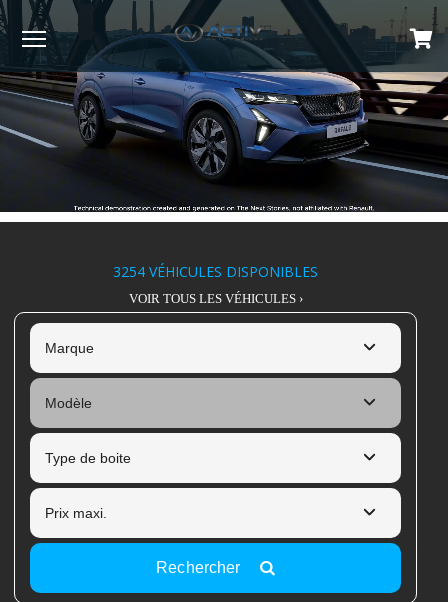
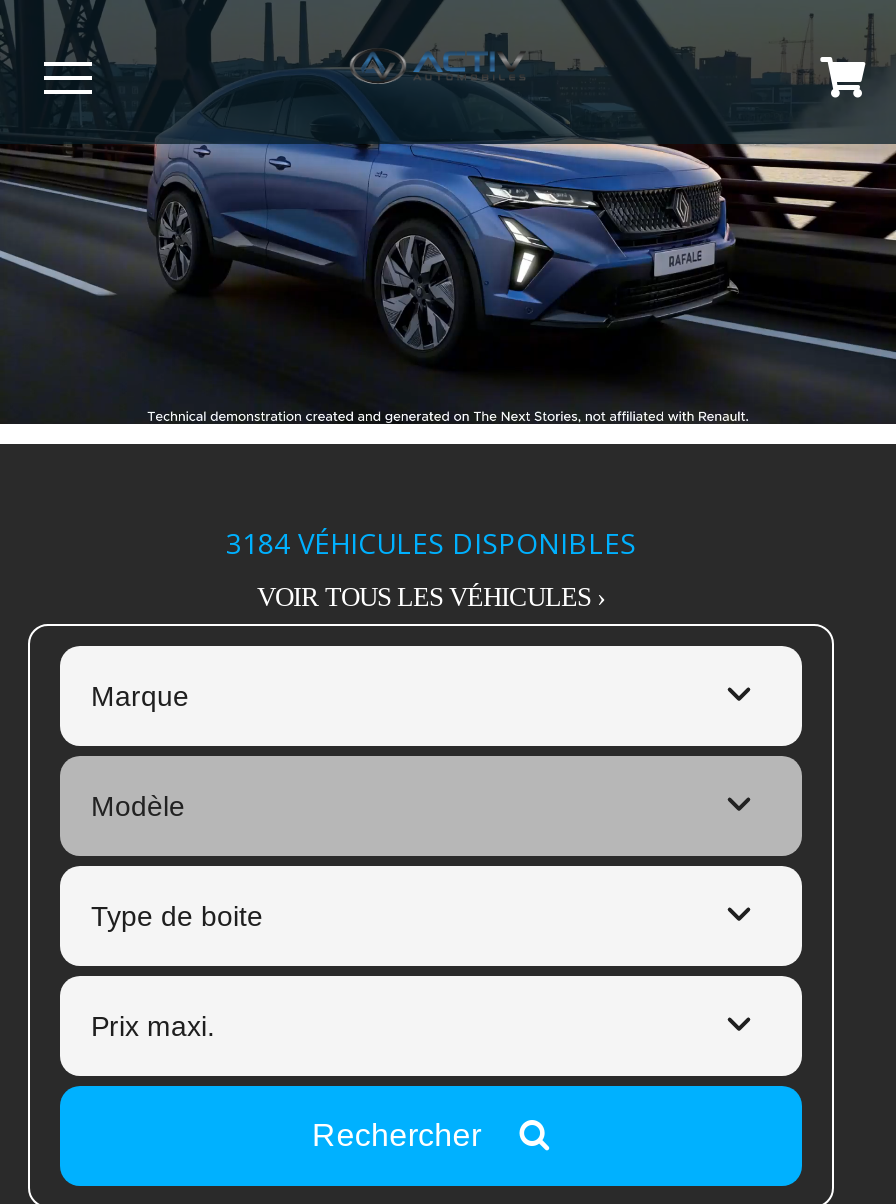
[113,262,318,281] 3254 VÉHICULES DISPONIBLES -> [226,524,636,562] 3184 VÉHICULES DISPONIBLES

